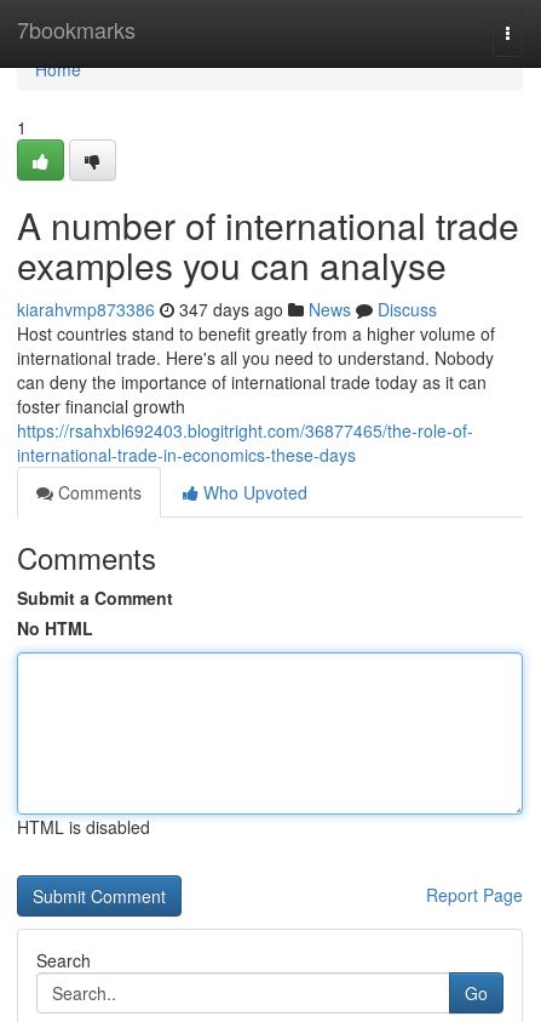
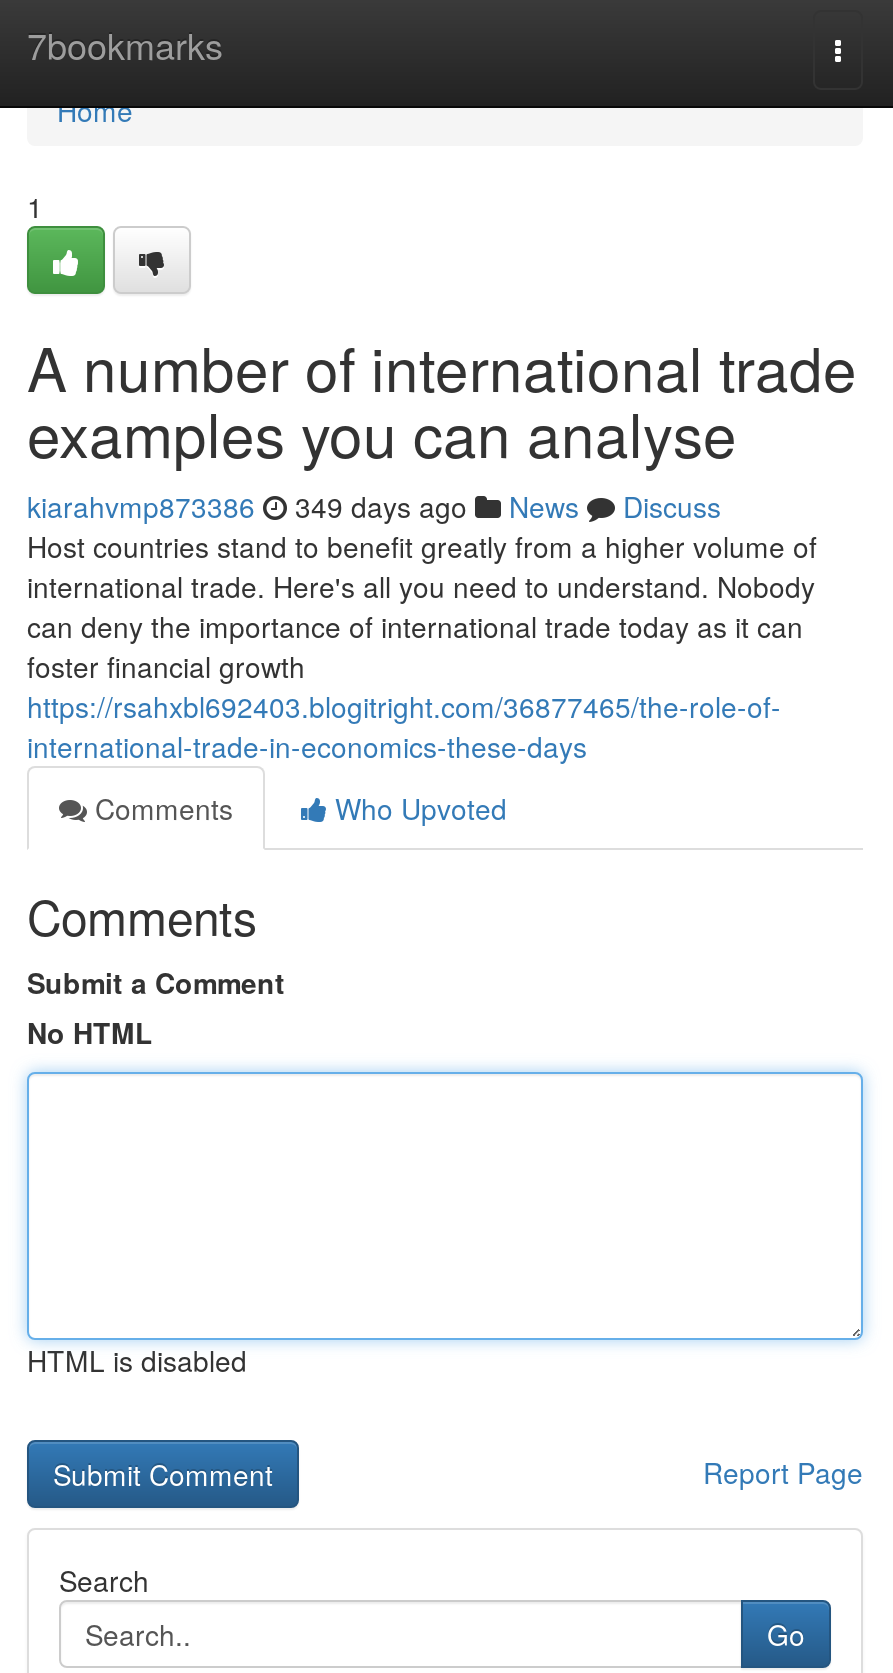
[17,297,437,321] kiarahvmp873386 347 days ago News Discuss -> [27,486,721,526] kiarahvmp873386 349 days ago News Discuss

